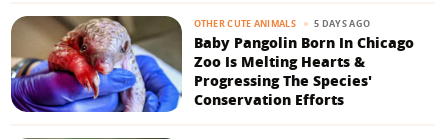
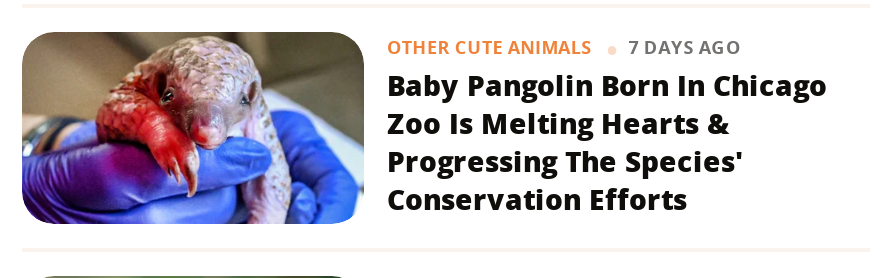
[193,17,370,30] OTHER CUTE ANIMALS 5 DAYS AGO -> [387,34,741,61] OTHER CUTE ANIMALS 7 DAYS AGO

